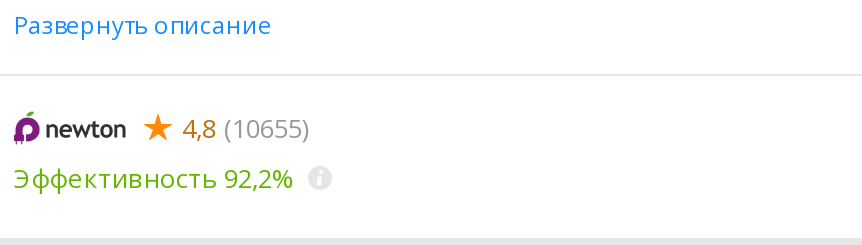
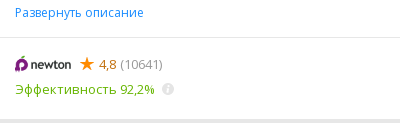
[182,111,308,147] 4,8 (10655) -> [99,55,162,73] 4,8 (10641)

